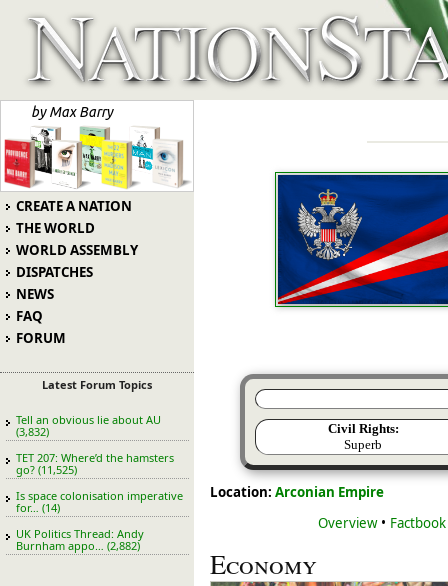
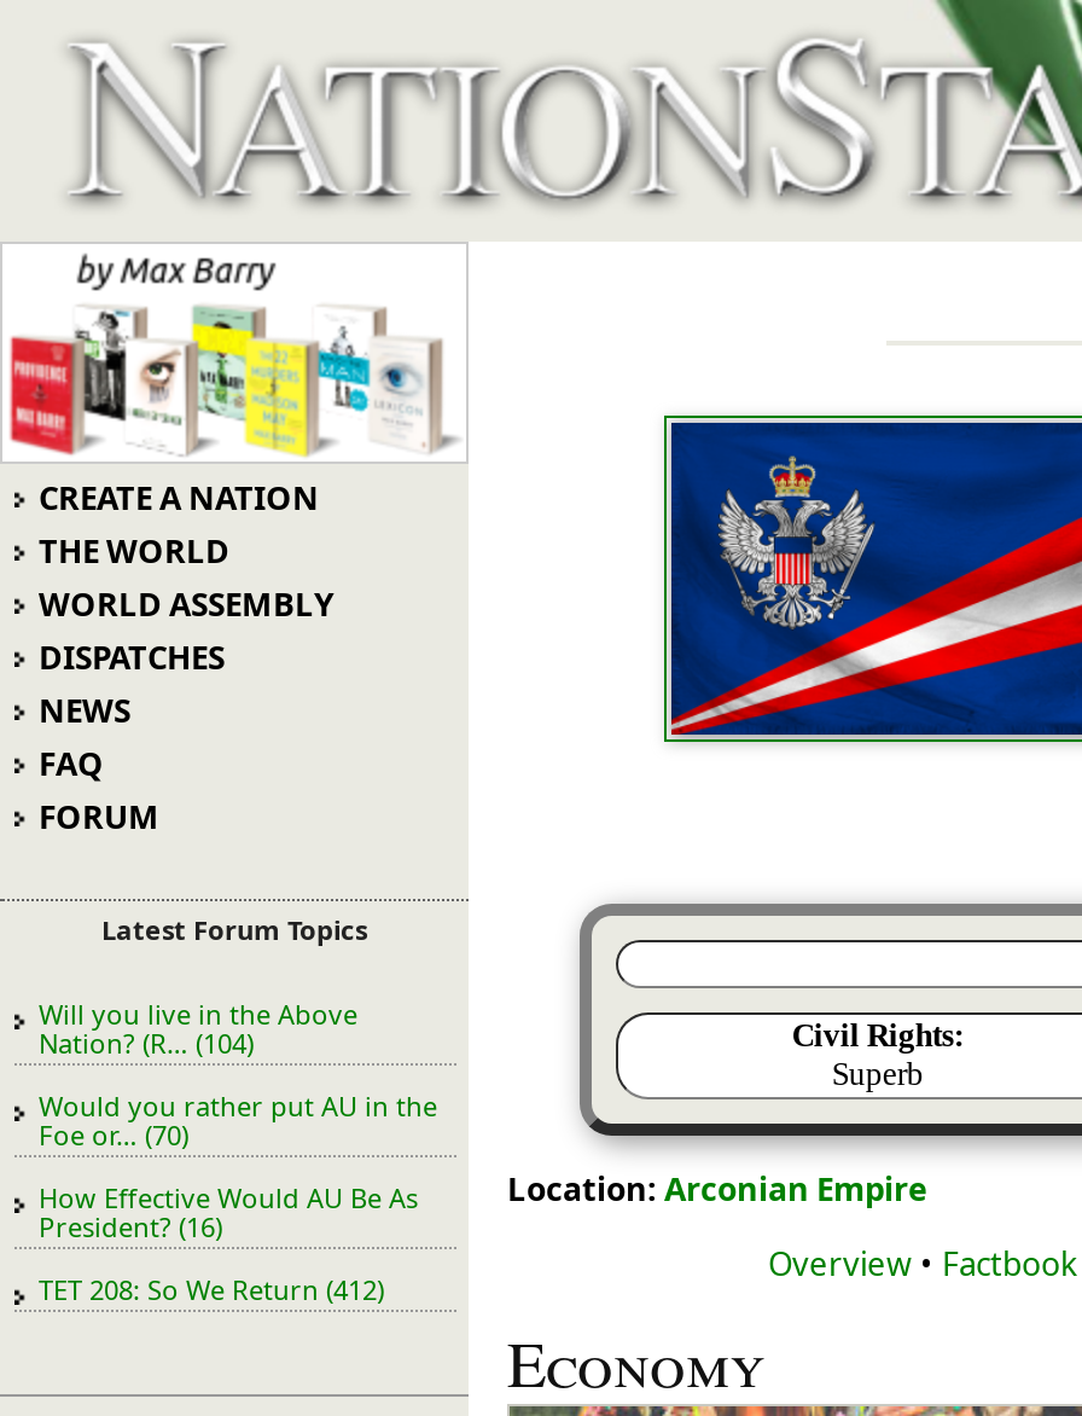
[16,412,161,439] Tell an obvious lie about AU | (3,832) -> [39,997,357,1062] Will you live in the Above | Nation? (R… (104)
[16,450,174,477] TET 207: Where’d the hamsters | go? (11,525) -> [39,1088,437,1154] Would you rather put AU in the | Foe or… (70)
[16,488,183,515] Is space colonisation imperative | for… (14) -> [39,1180,418,1245] How Effective Would AU Be As | President? (16)
[16,526,144,553] UK Politics Thread: Andy | Burnham appo… (2,882) -> [39,1272,384,1308] TET 208: So We Return (412)

